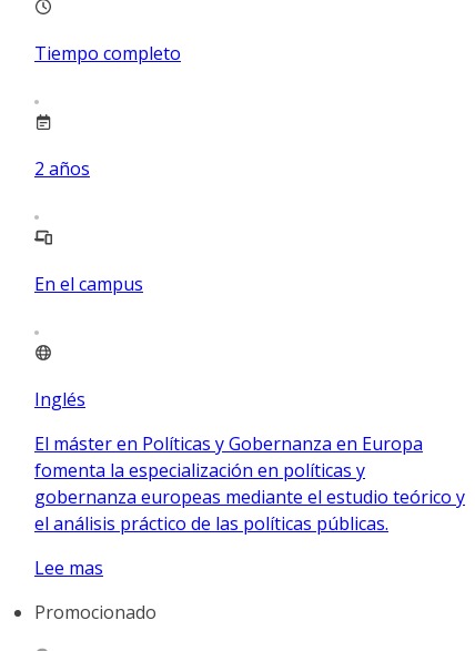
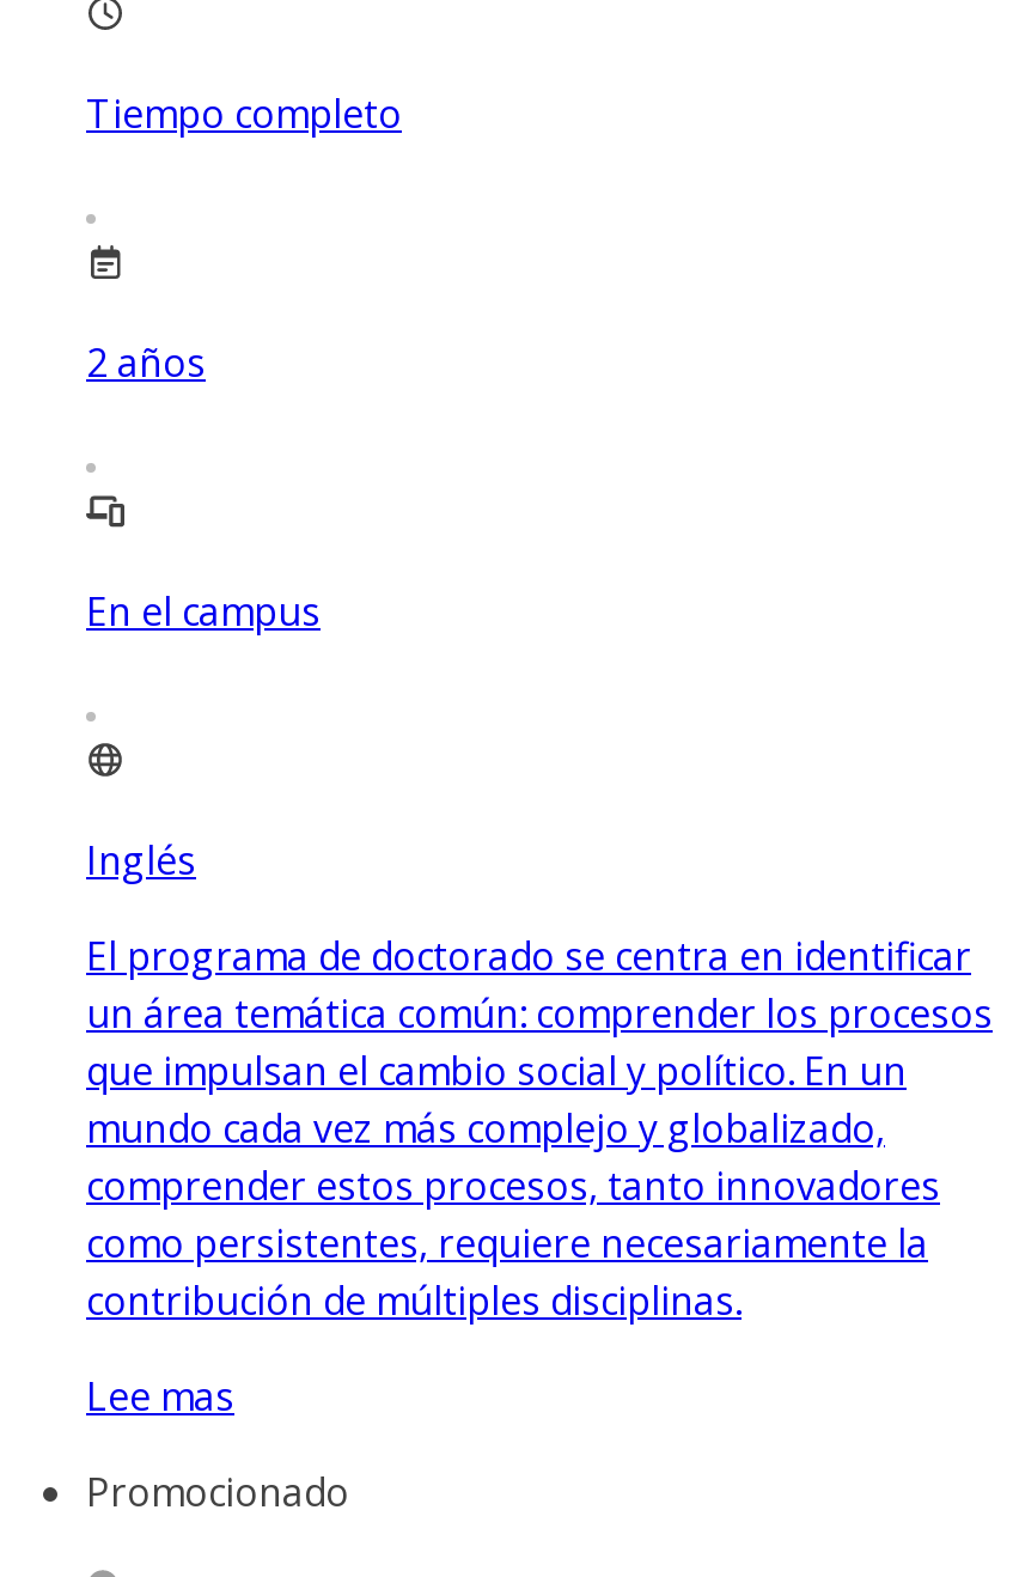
[34,431,465,535] El máster en Políticas y Gobernanza en Europa | fomenta la especialización en políticas y | gobernanza europeas mediante el estudio teórico y | el análisis práctico de las políticas públicas. -> [86,930,993,1327] El programa de doctorado se centra en identificar | un área temática común: comprender los procesos | que impulsan el cambio social y político. En un | mundo cada vez más complejo y globalizado, | comprender estos procesos, tanto innovadores | como persistentes, requiere necesariamente la | contribución de múltiples disciplinas.

